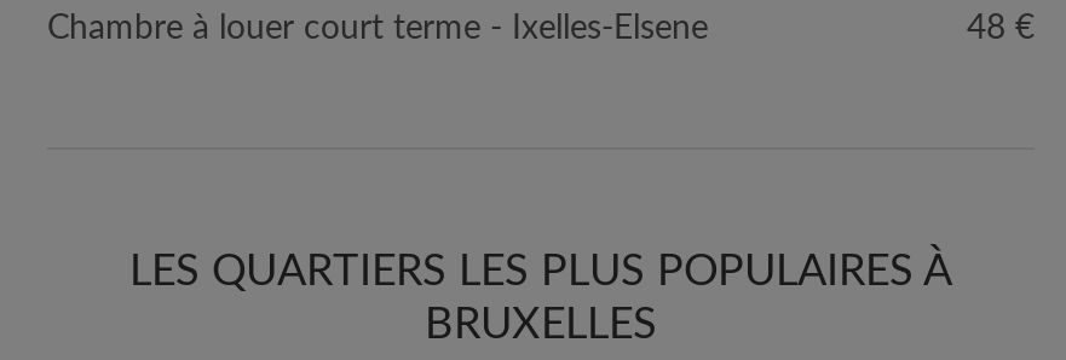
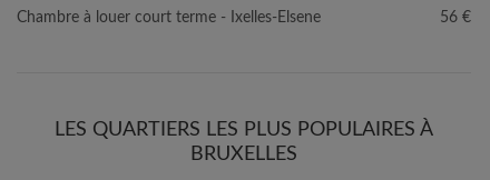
[967,12,1035,46] 48 € -> [440,10,471,26] 56 €

